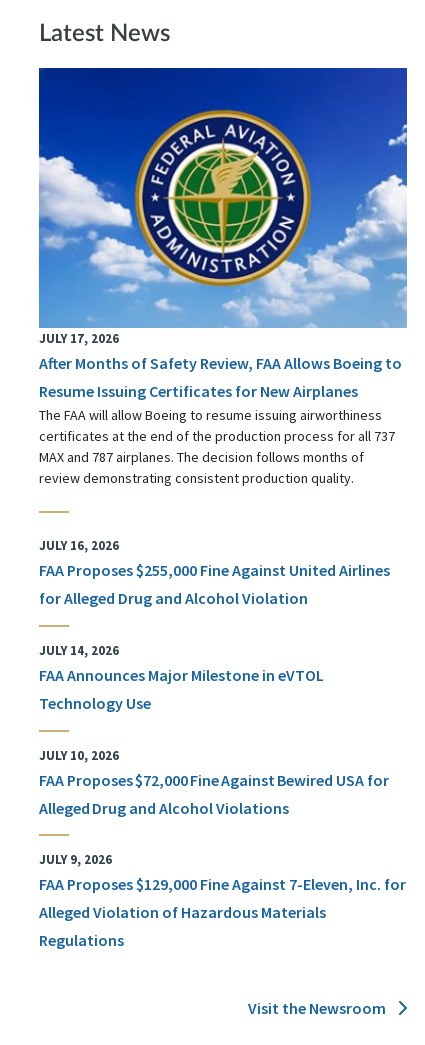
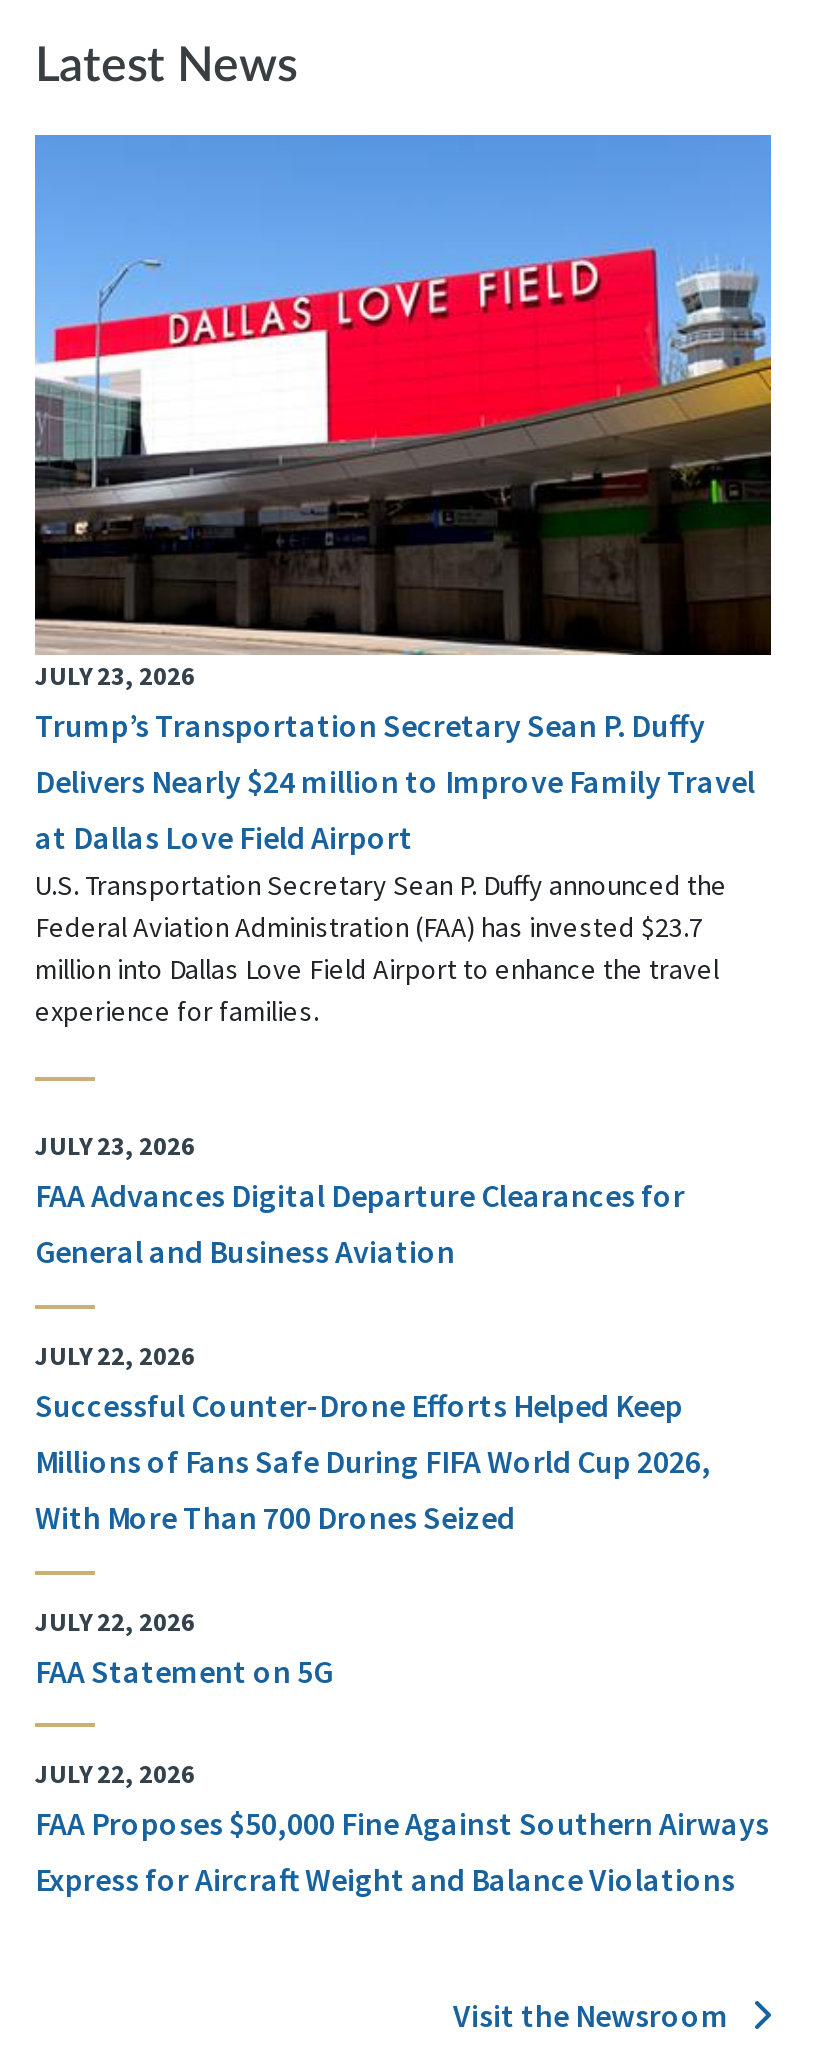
[38,67,408,487] [image] | JULY 17, 2026 | After Months of Safety Review, FAA Allows Boeing to | Resume Issuing Certificates for New Airplanes | The FAA will allow Boeing to resume issuing airworthiness | certificates at the end of the production process for all 737 | MAX and 787 airplanes. The decision follows months of | review demonstrating consistent production quality. -> [33,133,773,1028] [image] | JULY 23, 2026 | Trump’s Transportation Secretary Sean P. Duffy | Delivers Nearly $24 million to Improve Family Travel | at Dallas Love Field Airport | U.S. Transportation Secretary Sean P. Duffy announced the | Federal Aviation Administration (FAA) has invested $23.7 | million into Dallas Love Field Airport to enhance the travel | experience for families.
[39,537,390,608] JULY 16, 2026 | FAA Proposes $255,000 Fine Against United Airlines | for Alleged Drug and Alcohol Violation -> [35,1130,685,1272] JULY 23, 2026 | FAA Advances Digital Departure Clearances for | General and Business Aviation
[39,642,324,713] JULY 14, 2026 | FAA Announces Major Milestone in eVTOL | Technology Use -> [35,1339,711,1537] JULY 22, 2026 | Successful Counter-Drone Efforts Helped Keep | Millions of Fans Safe During FIFA World Cup 2026, | With More Than 700 Drones Seized
[39,747,389,818] JULY 10, 2026 | FAA Proposes $72,000 Fine Against Bewired USA for | Alleged Drug and Alcohol Violations -> [35,1604,333,1690] JULY 22, 2026 | FAA Statement on 5G
[39,851,406,950] JULY 9, 2026 | FAA Proposes $129,000 Fine Against 7-Eleven, Inc. for | Alleged Violation of Hazardous Materials | Regulations -> [35,1757,769,1899] JULY 22, 2026 | FAA Proposes $50,000 Fine Against Southern Airways | Express for Aircraft Weight and Balance Violations

